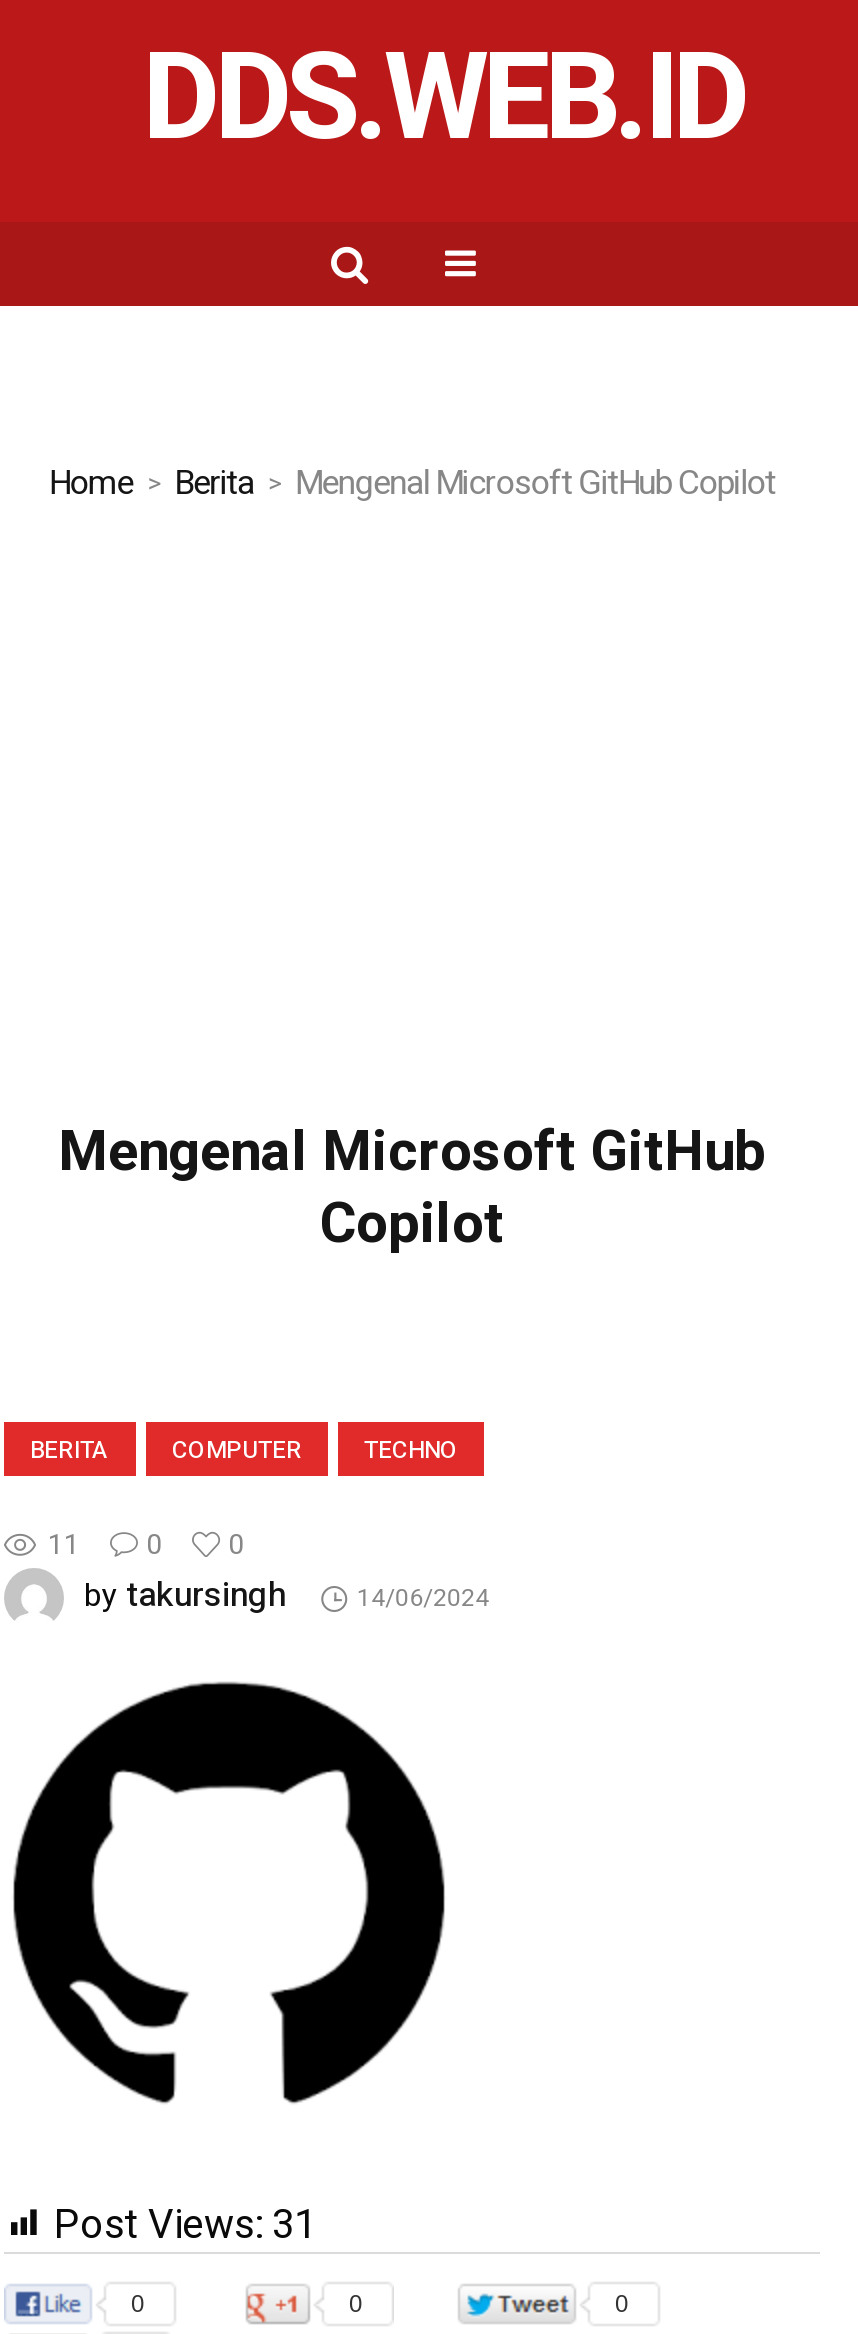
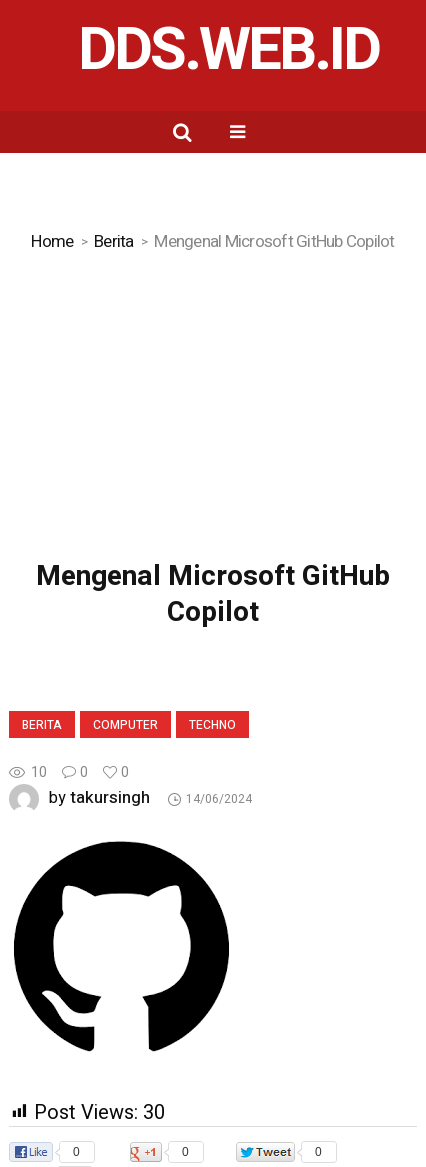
[48,1524,244,1566] 11 0 0 -> [31,762,129,783] 10 0 0
[54,2195,316,2253] Post Views: 31 -> [34,1097,165,1126] Post Views: 30

